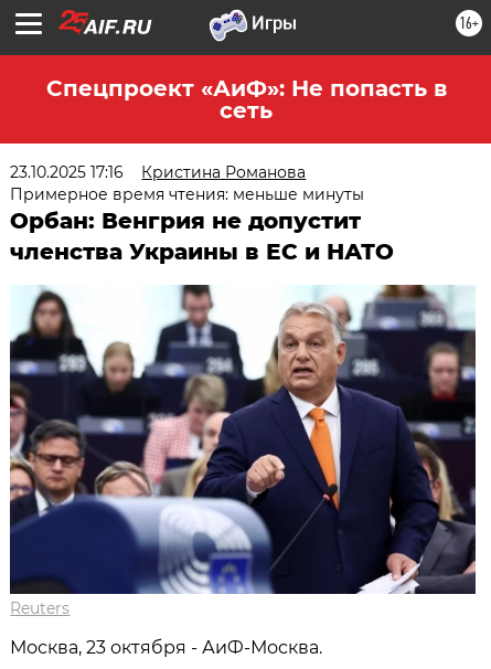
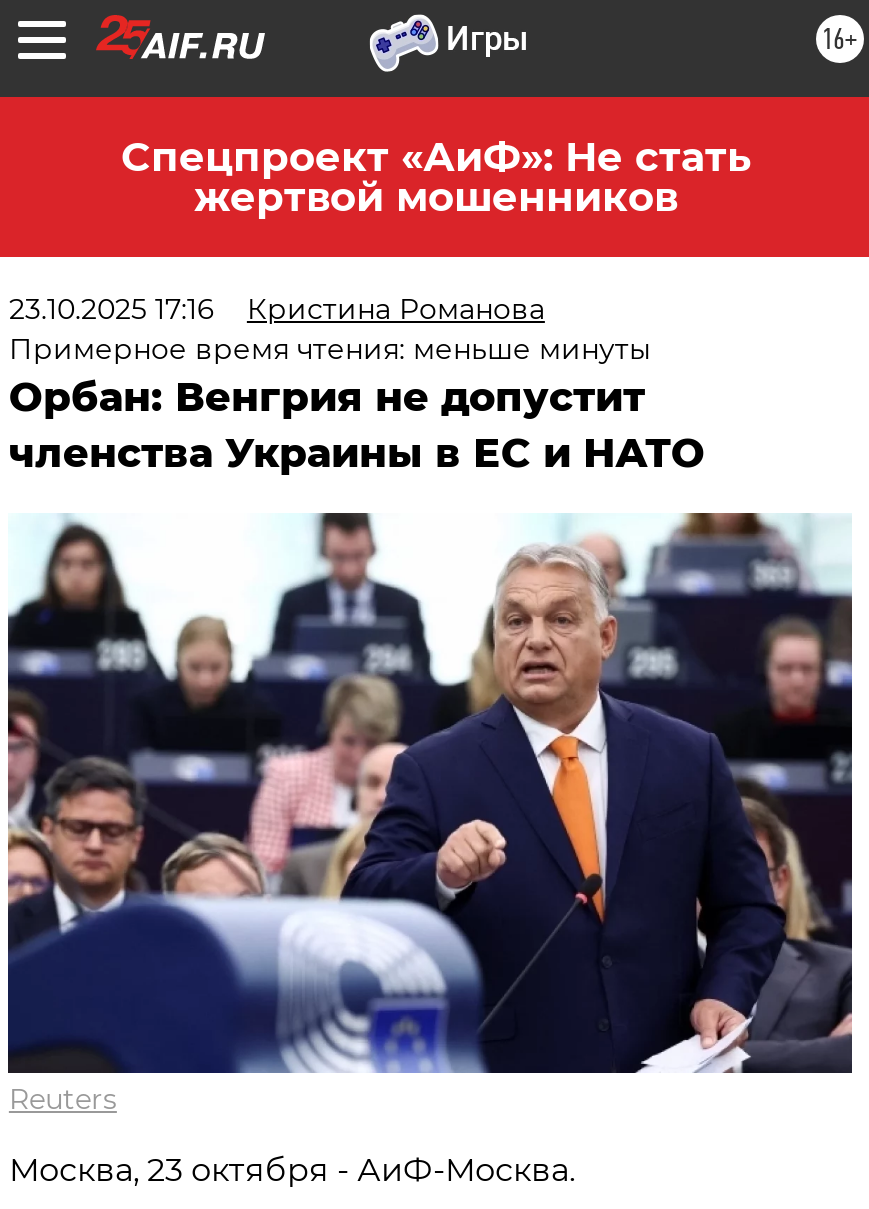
[46,75,446,124] Спецпроект «АиФ»: Не попасть в | сеть -> [121,133,751,221] Спецпроект «АиФ»: Не стать | жертвой мошенников

